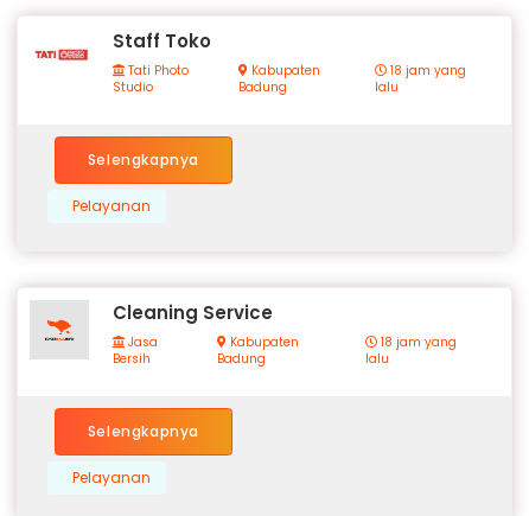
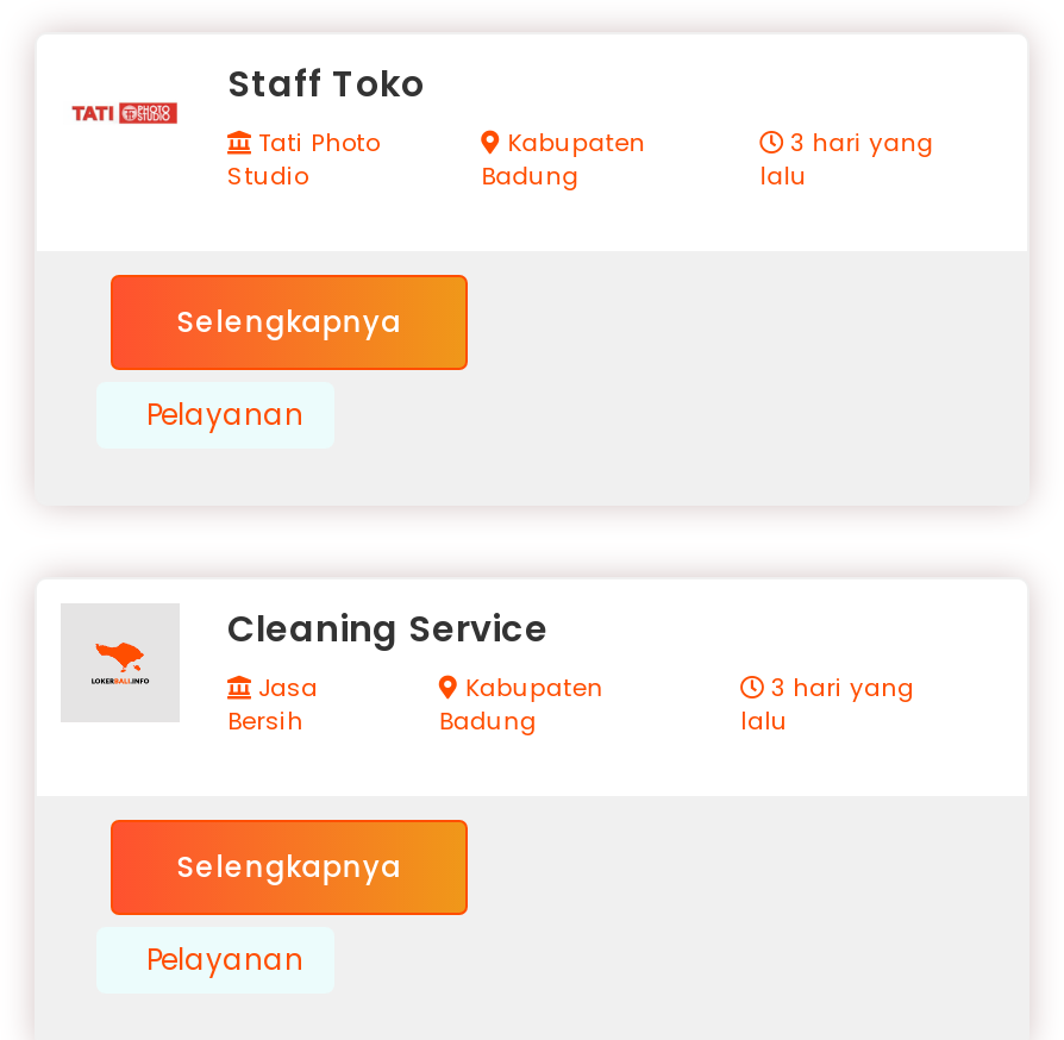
[387,62,466,79] 18 jam yang -> [783,126,933,162] 3 hari yang
[377,333,457,351] 18 jam yang -> [764,671,914,707] 3 hari yang

